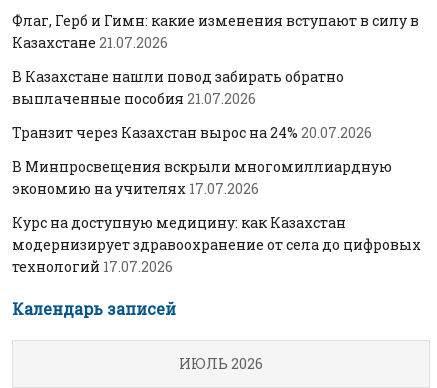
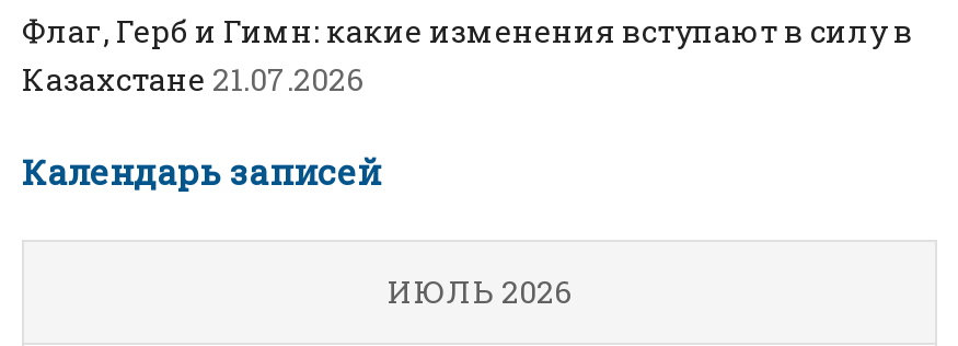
[12,67,421,276] В Казахстане нашли повод забирать обратно | выплаченные пособия 21.07.2026 | Транзит через Казахстан вырос на 24% 20.07.2026 | В Минпросвещения вскрыли многомиллиардную | экономию на учителях 17.07.2026 | Курс на доступную медицину: как Казахстан | модернизирует здравоохранение от села до цифровых | технологий 17.07.2026 -> none

